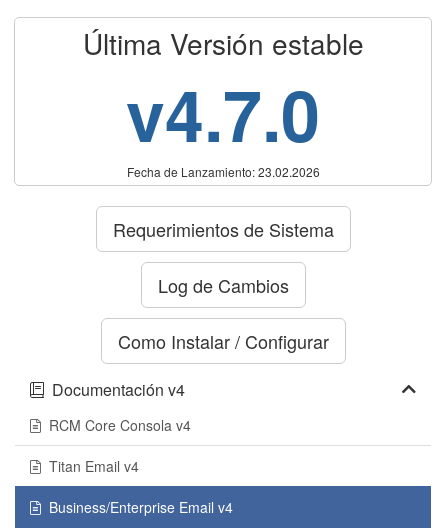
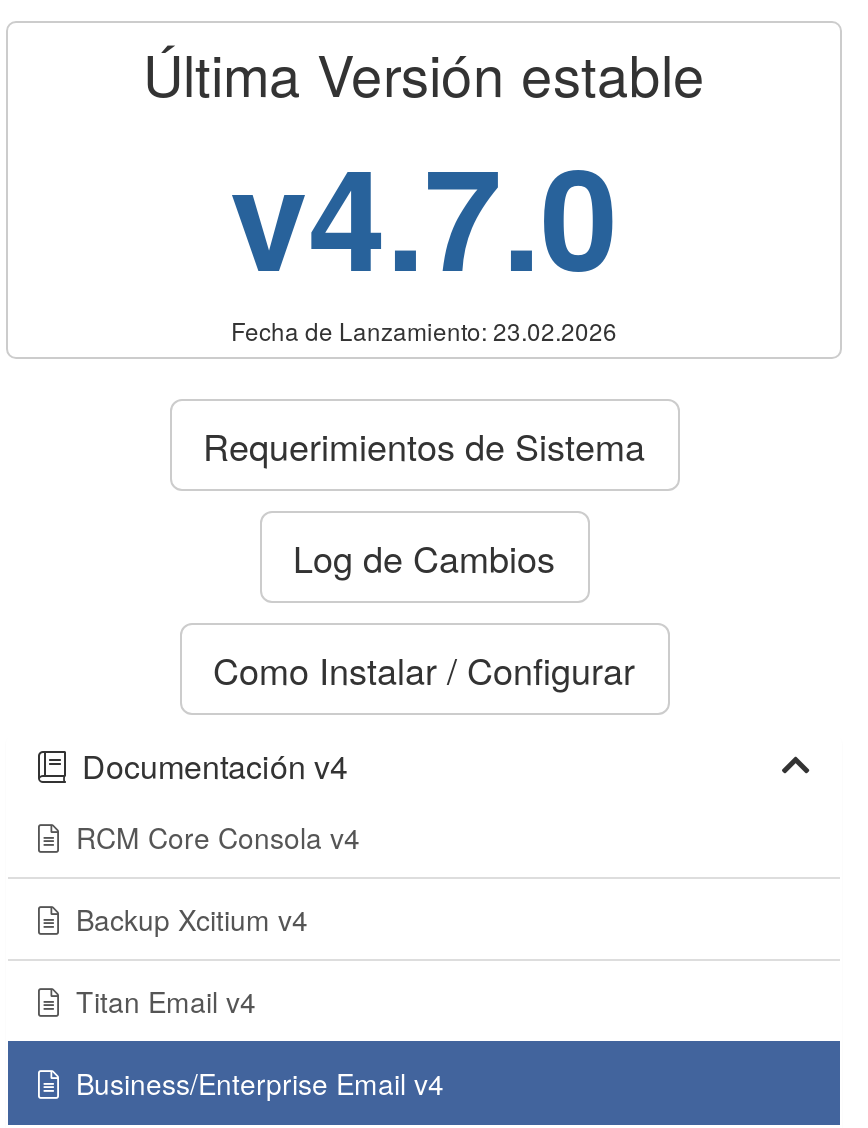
none -> [60,899,308,939] Backup Xcitium v4

